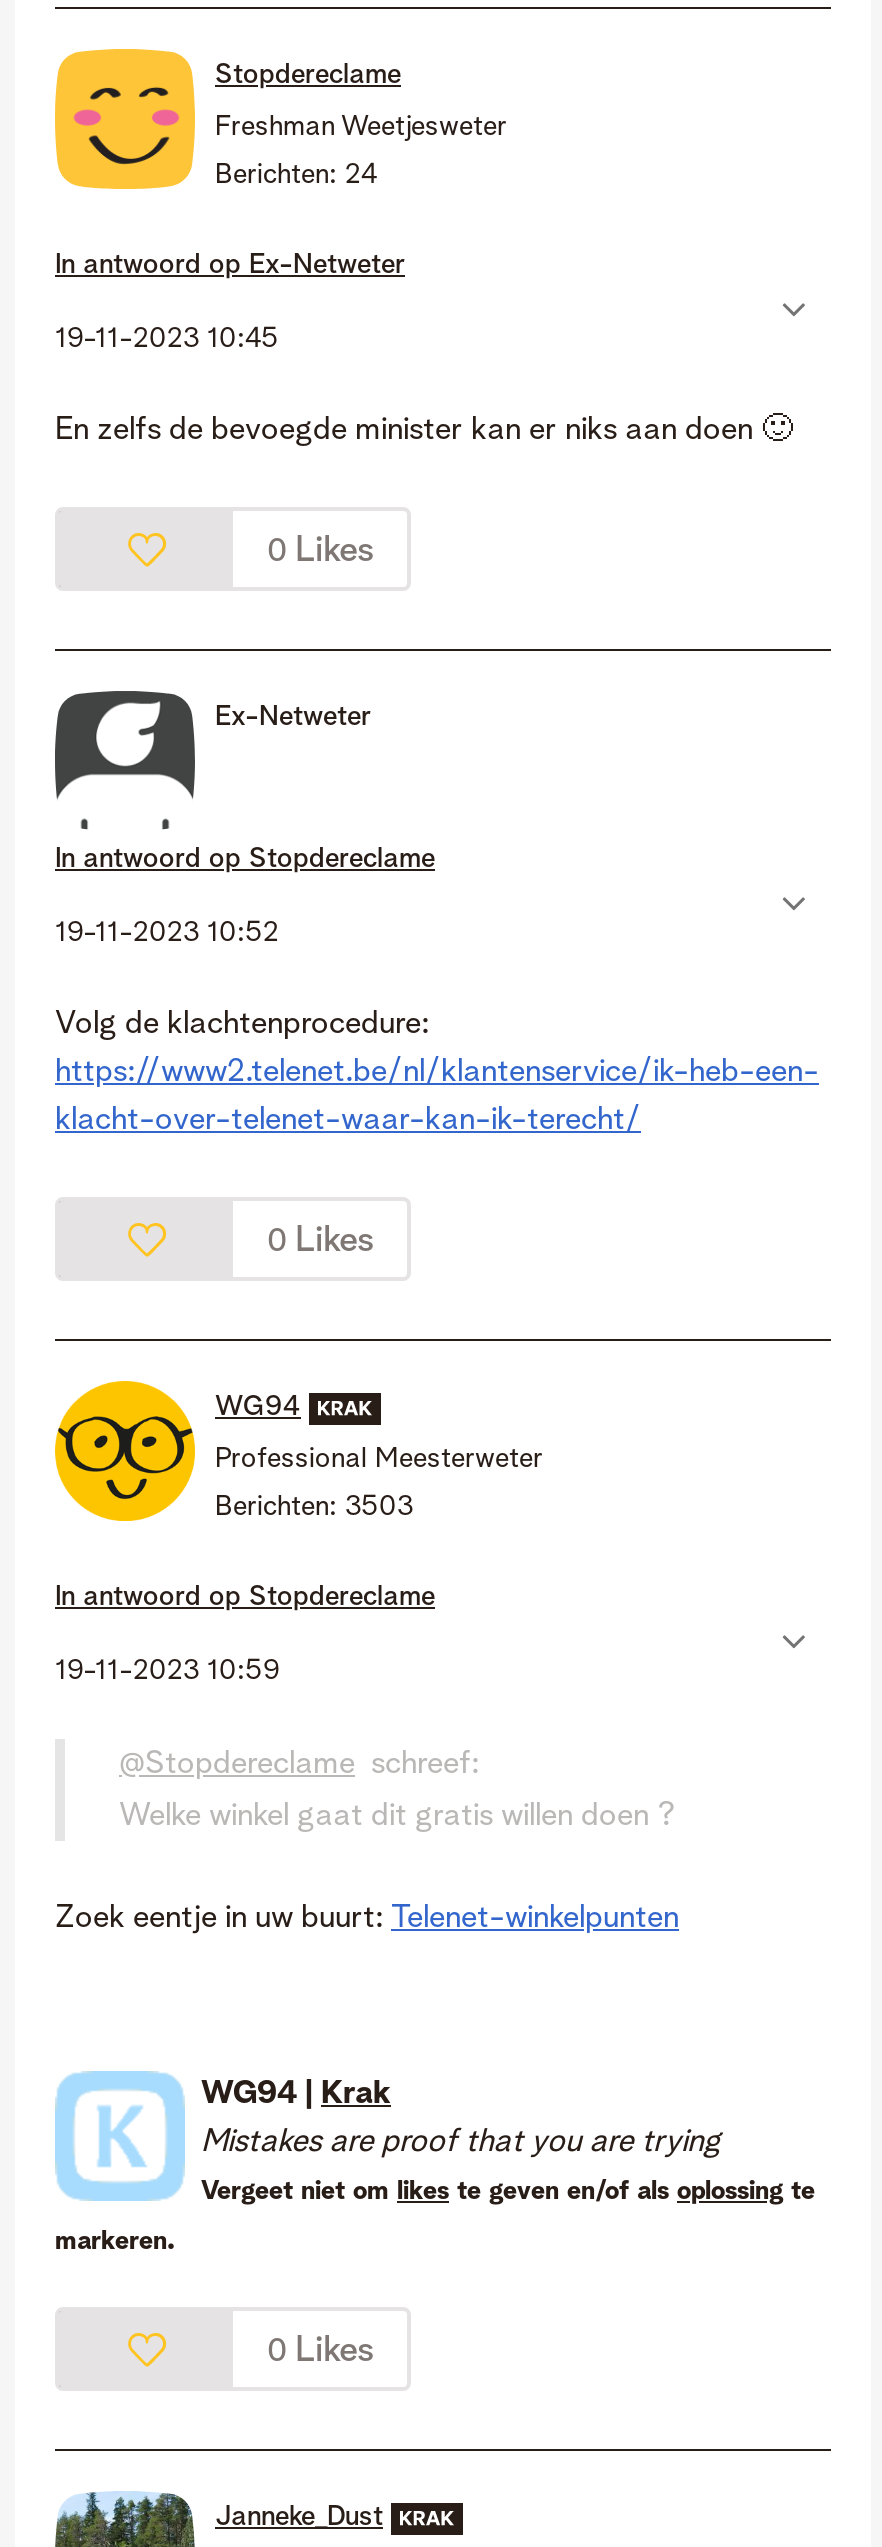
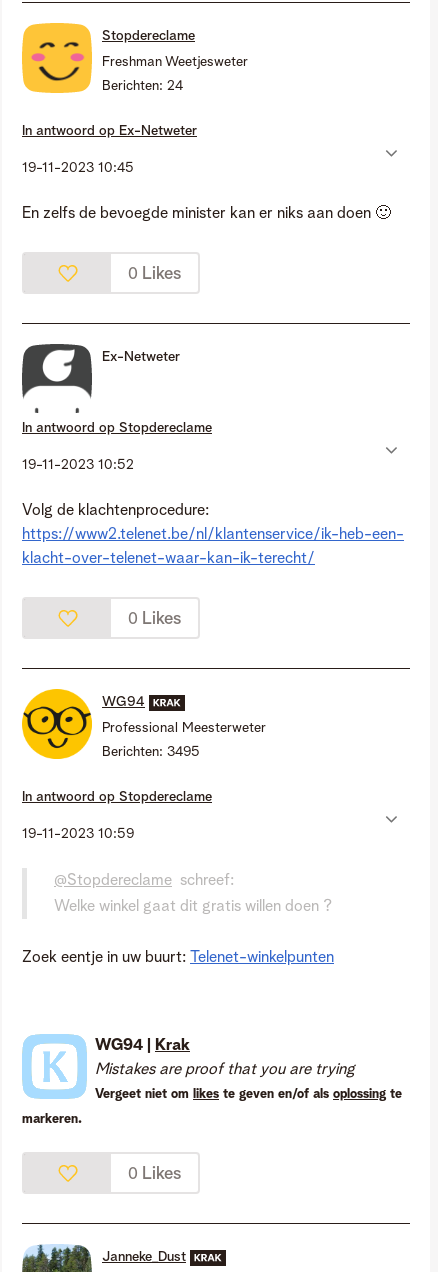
[215,1493,413,1521] Berichten: 3503 -> [102,745,200,759] Berichten: 3495

